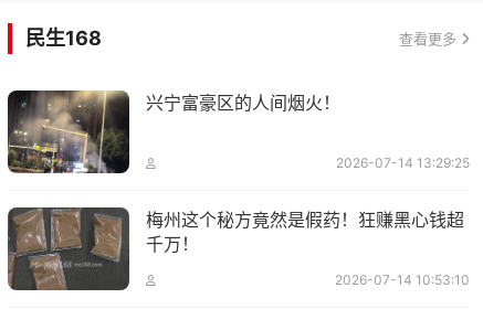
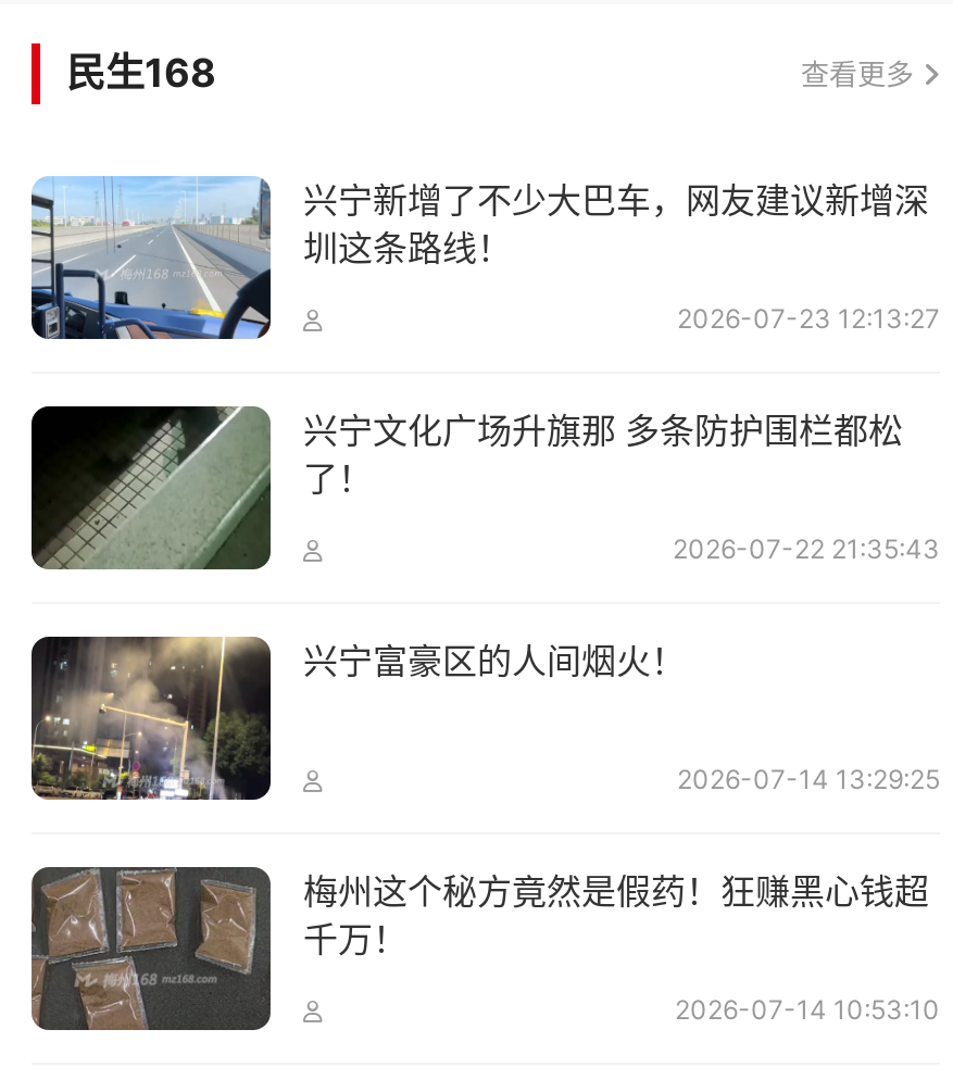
none -> [29,176,940,565] [image] | 兴宁新增了不少大巴车，网友建议新增深 | 圳这条路线！ | 2026-07-23 12:13:27 | 兴宁文化广场升旗那 多条防护围栏都松 | 了！ | 2026-07-22 21:35:43
none -> [29,406,271,569] [image]

